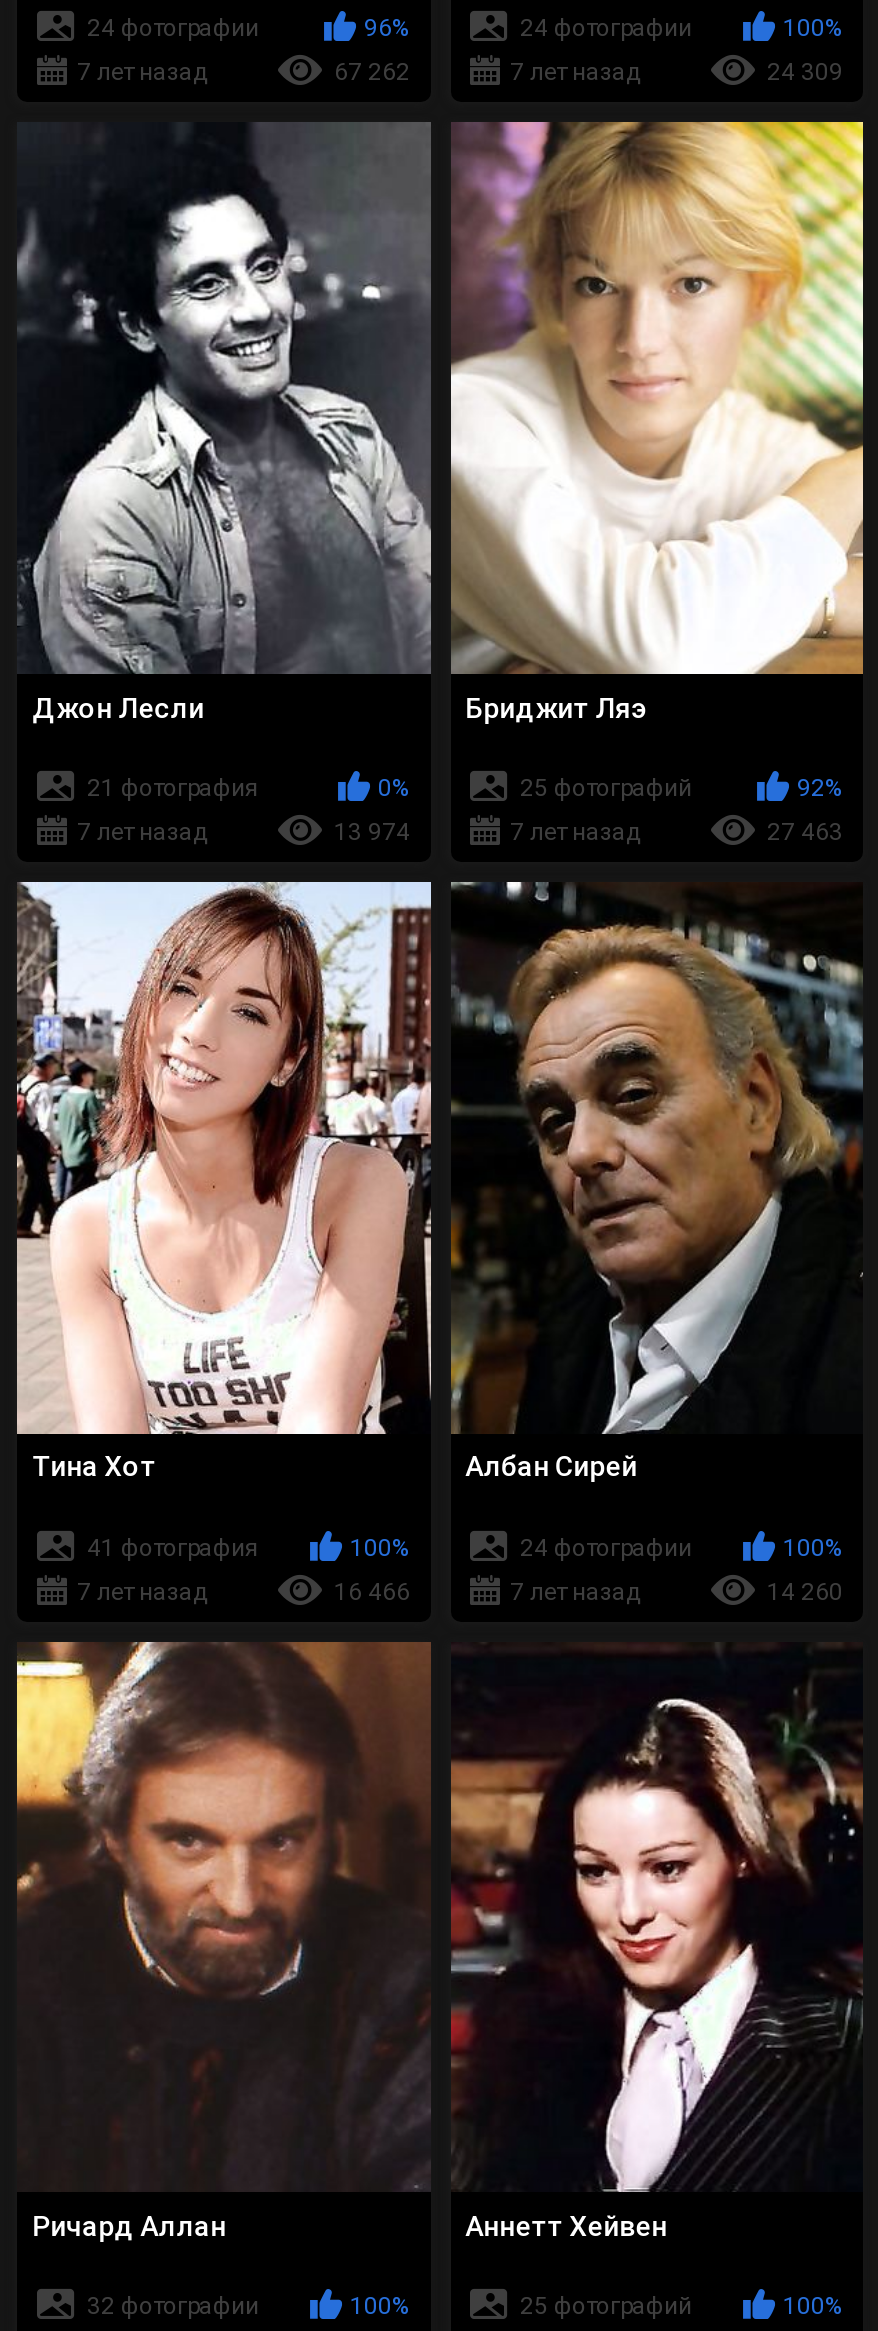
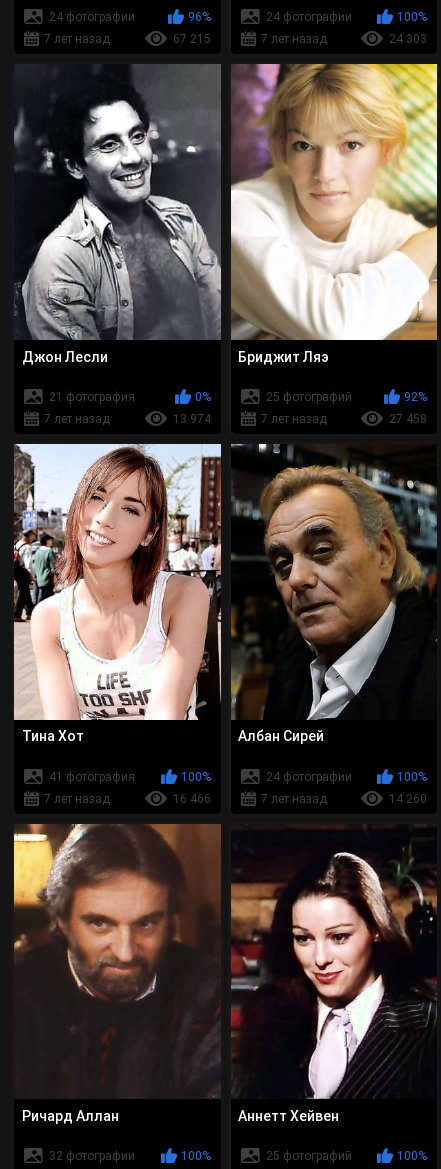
[334,59,410,87] 67 262 -> [172,32,210,46] 67 215
[767,59,843,87] 24 309 -> [389,32,427,46] 24 303
[767,818,843,846] 27 463 -> [389,412,427,426] 27 458

